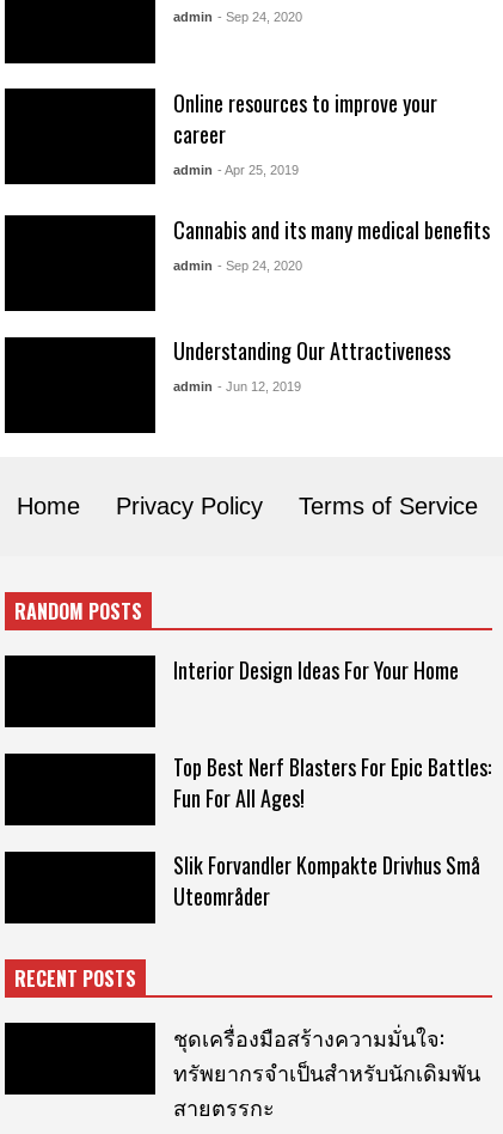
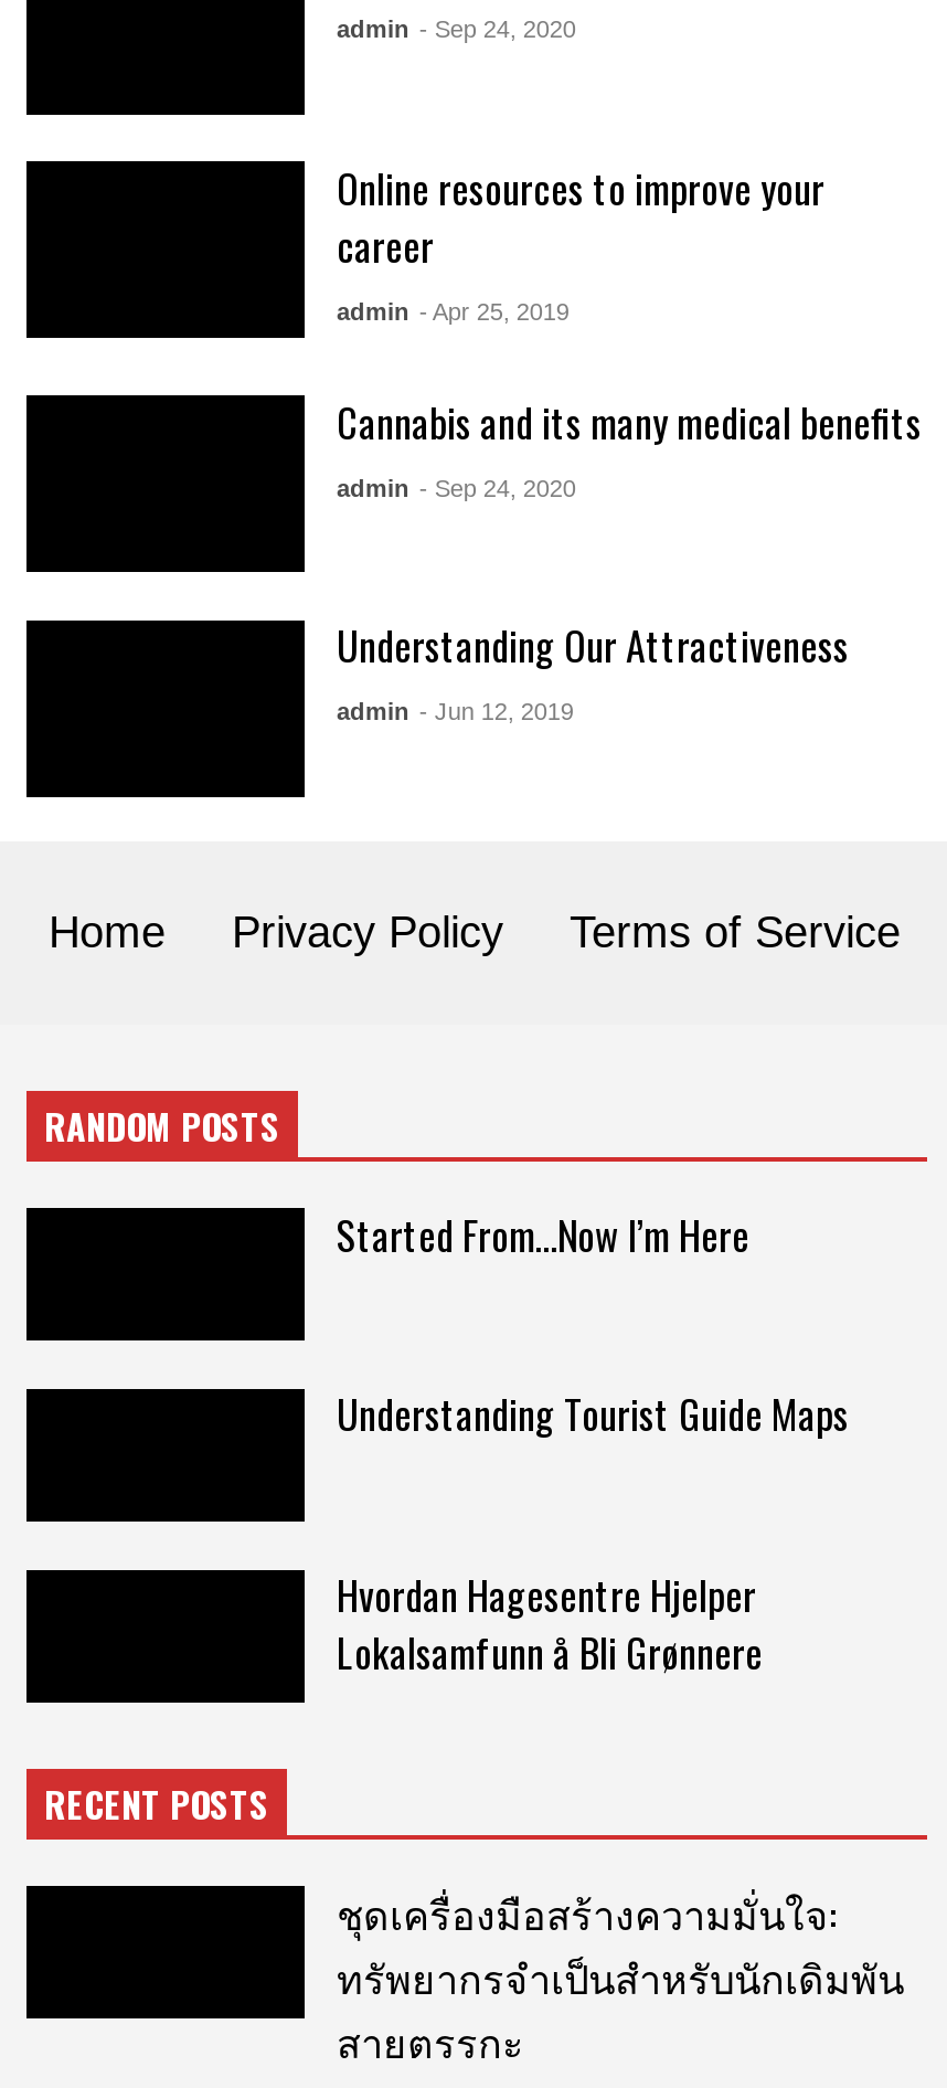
[173,654,458,685] Interior Design Ideas For Your Home -> [337,1205,749,1263] Started From…Now I’m Here
[173,752,490,814] Top Best Nerf Blasters For Epic Battles: | Fun For All Ages! -> [337,1386,849,1443] Understanding Tourist Guide Maps
[173,849,480,912] Slik Forvandler Kompakte Drivhus Små | Uteområder -> [337,1566,763,1681] Hvordan Hagesentre Hjelper | Lokalsamfunn å Bli Grønnere

